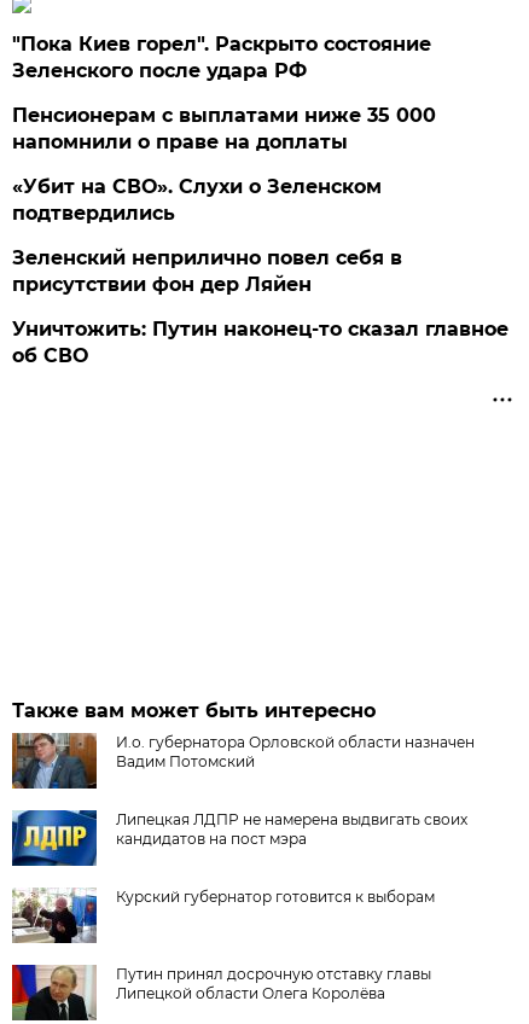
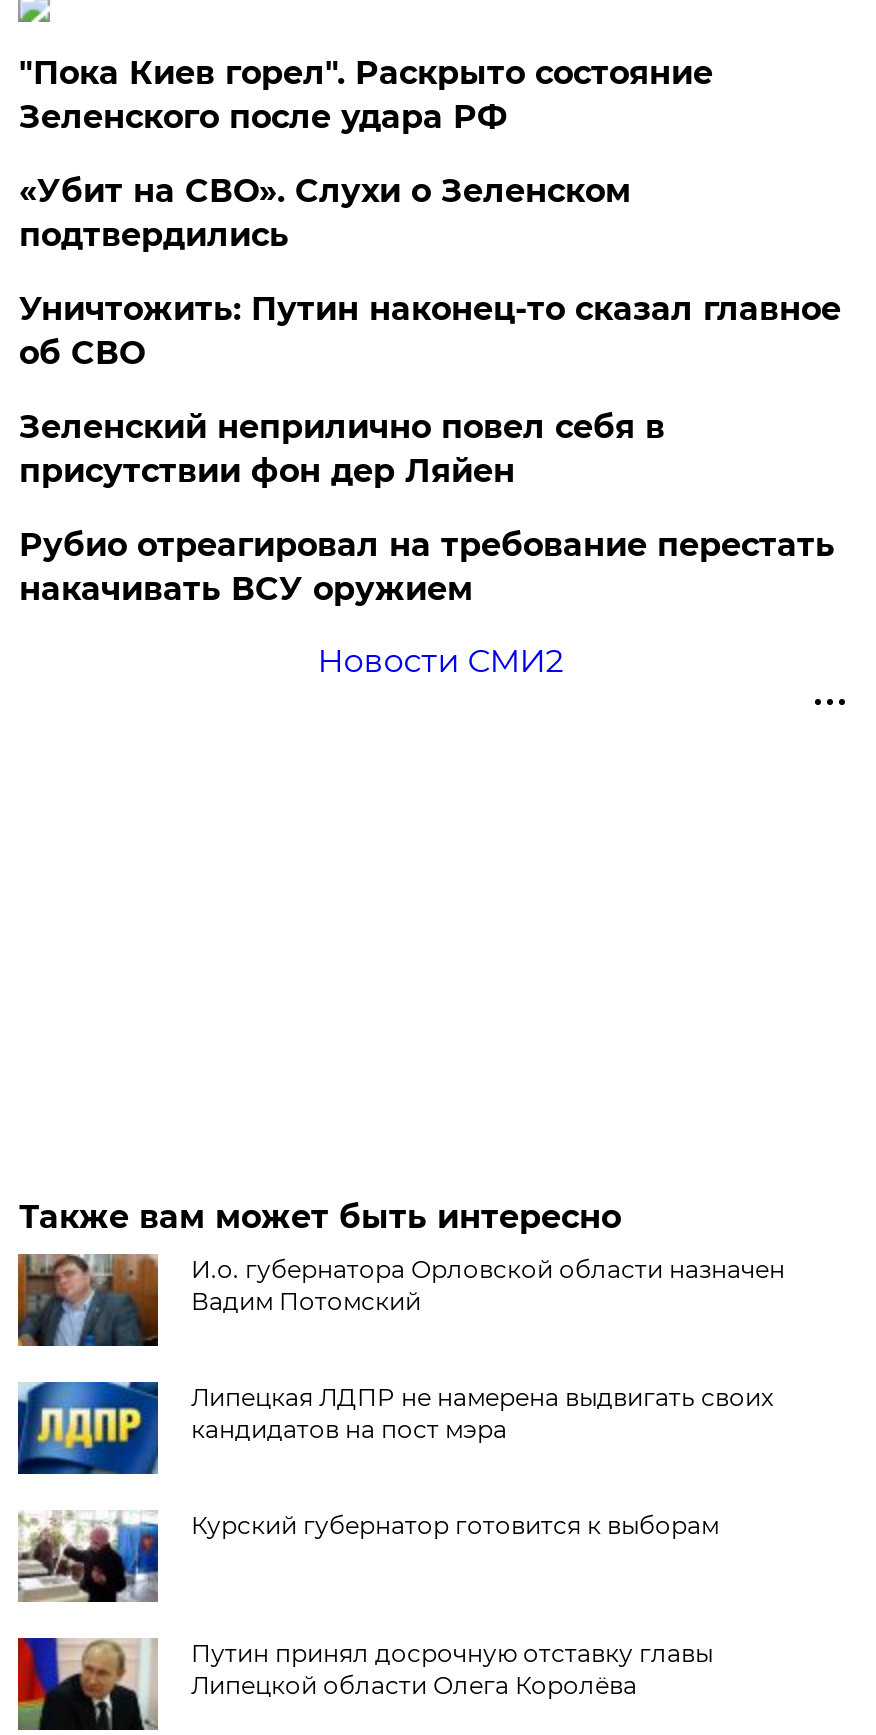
[13,104,436,153] Пенсионерам с выплатами ниже 35 000 | напомнили о праве на доплаты -> none
moved [13,175,382,225] -> [19,172,631,254]: «Убит на СВО». Слухи о Зеленском | подтвердились
none -> [19,526,835,680] Рубио отреагировал на требование перестать | накачивать ВСУ оружием | Новости СМИ2
moved [13,318,509,367] -> [19,290,841,372]: Уничтожить: Путин наконец-то сказал главное | об СВО

